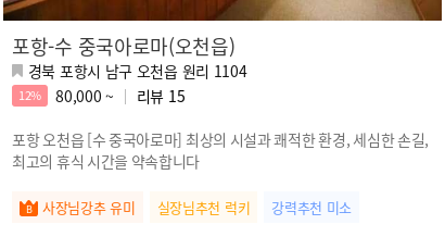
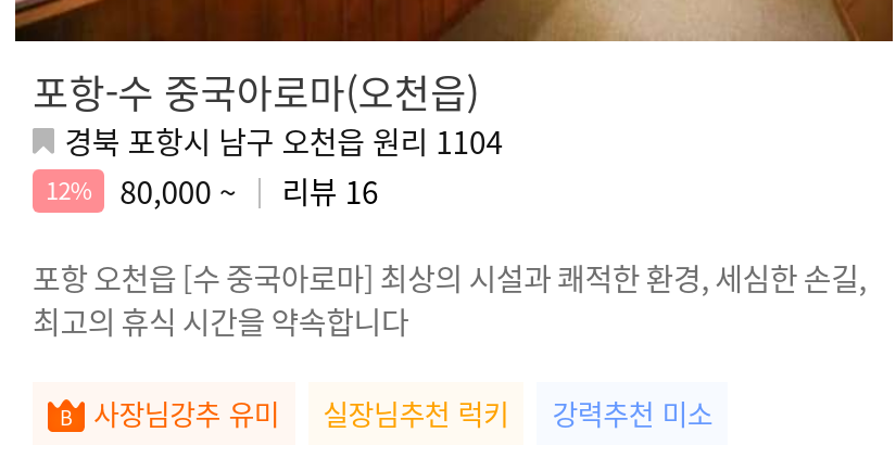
[18,85,185,106] 12% 80,000 ~ 리뷰 15 -> [46,169,378,212] 12% 80,000 ~ 리뷰 16

